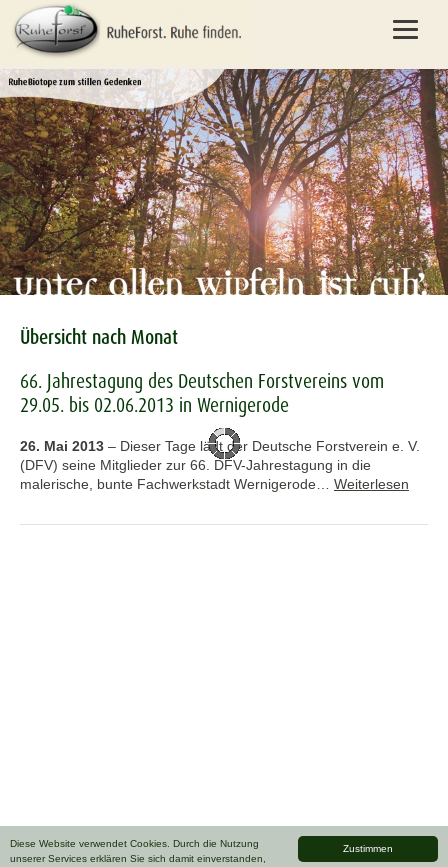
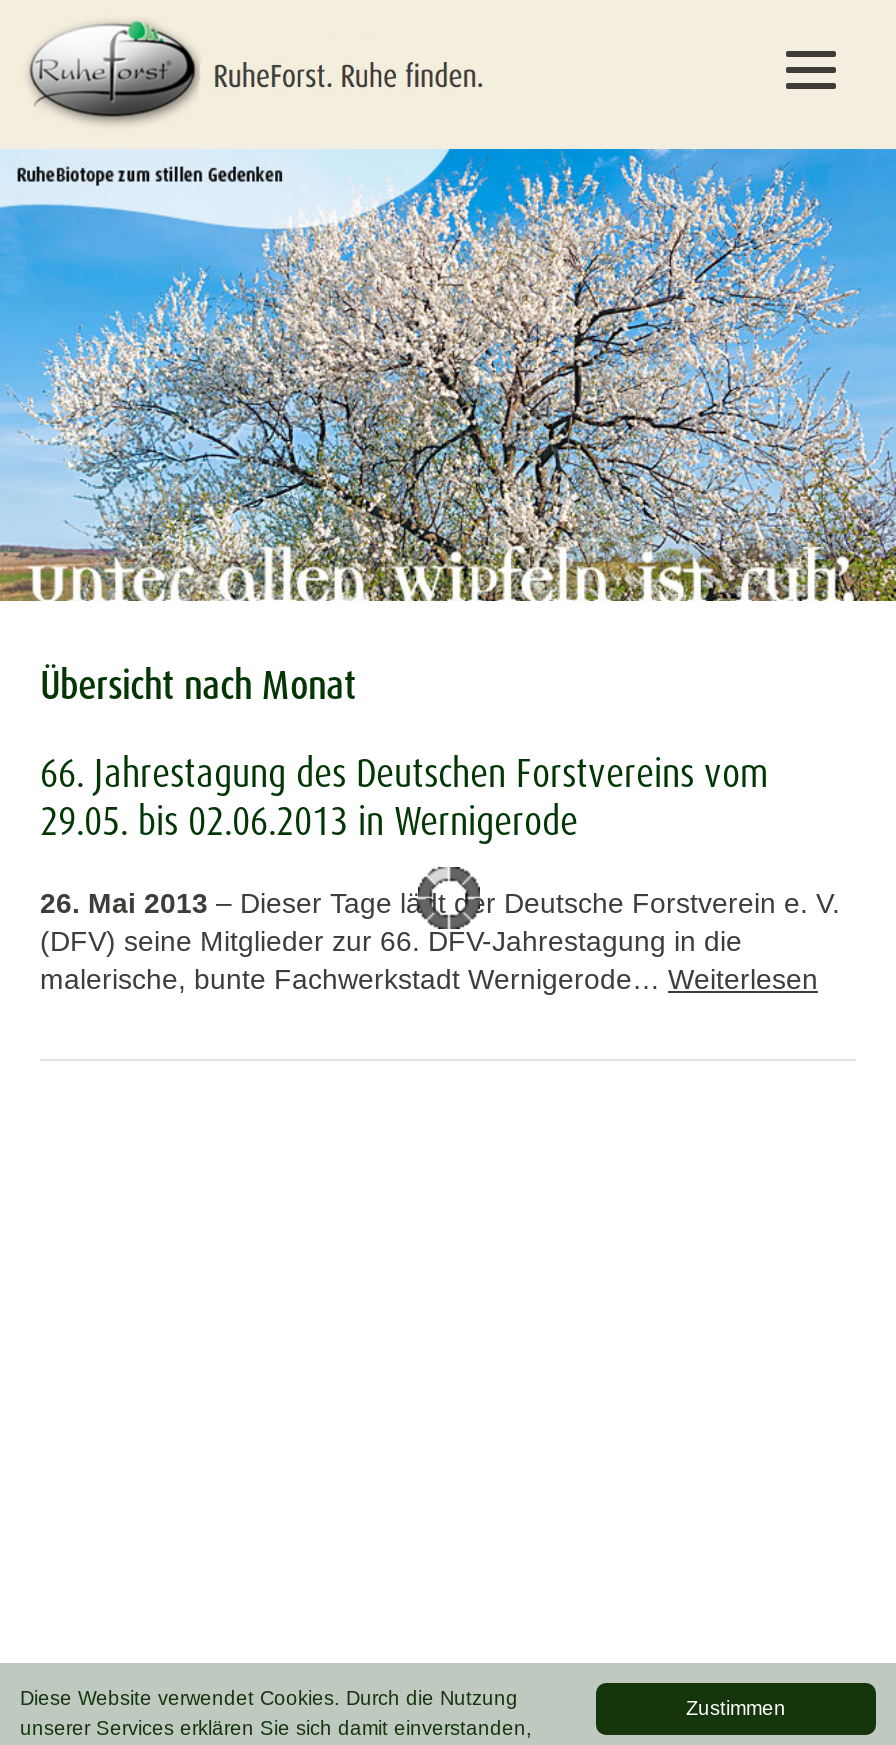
[3,68,445,296] [image] -> [6,147,890,603] [image]

